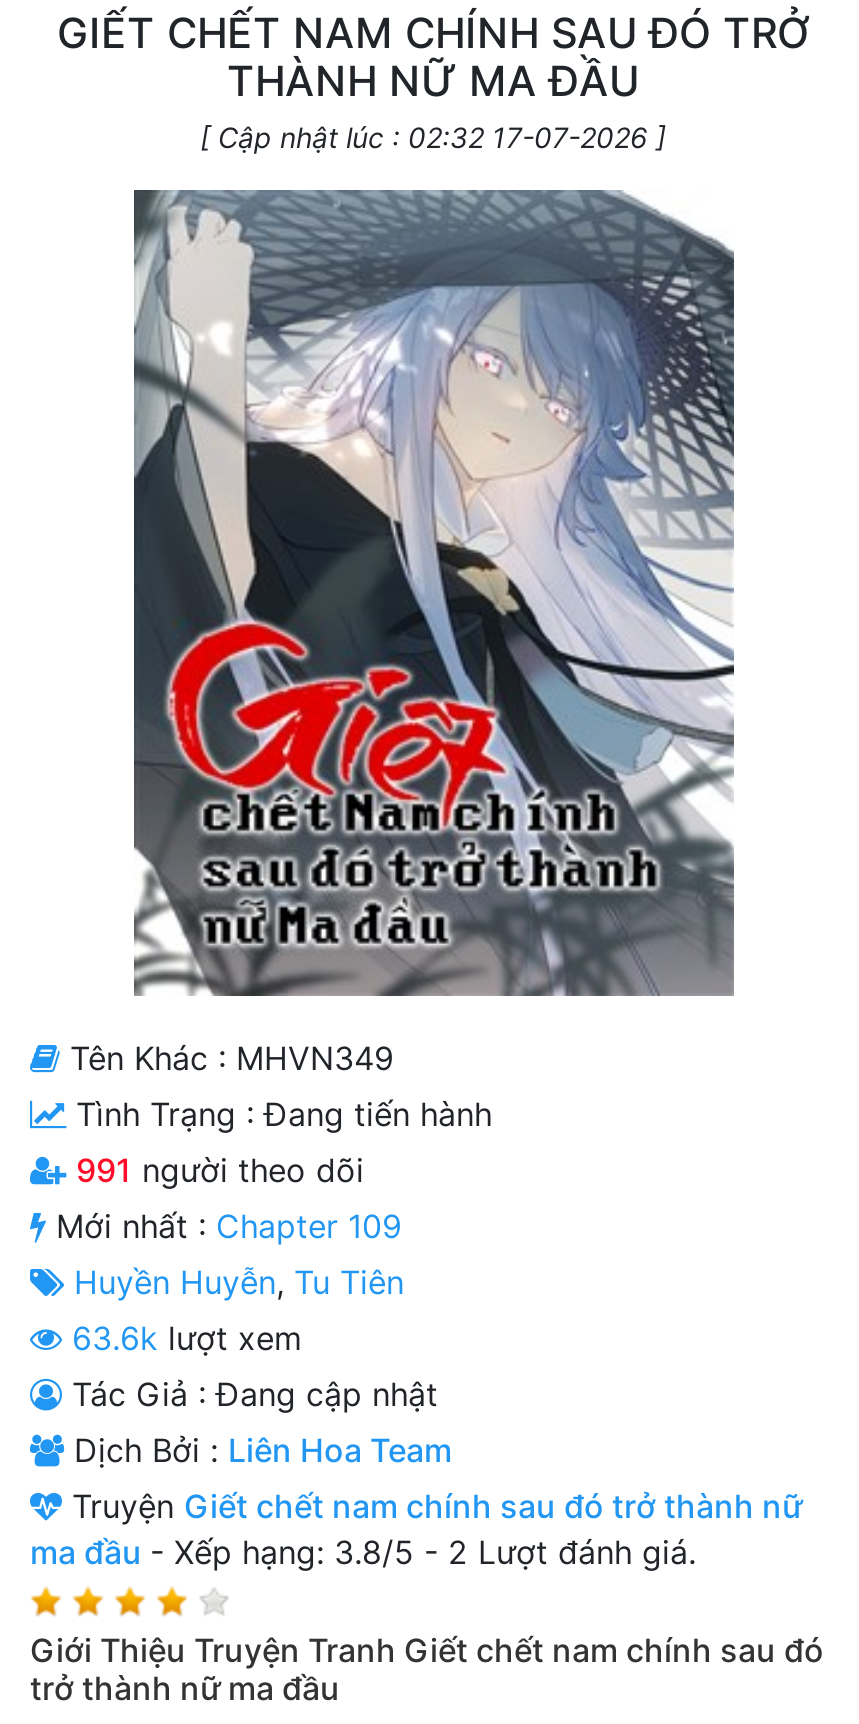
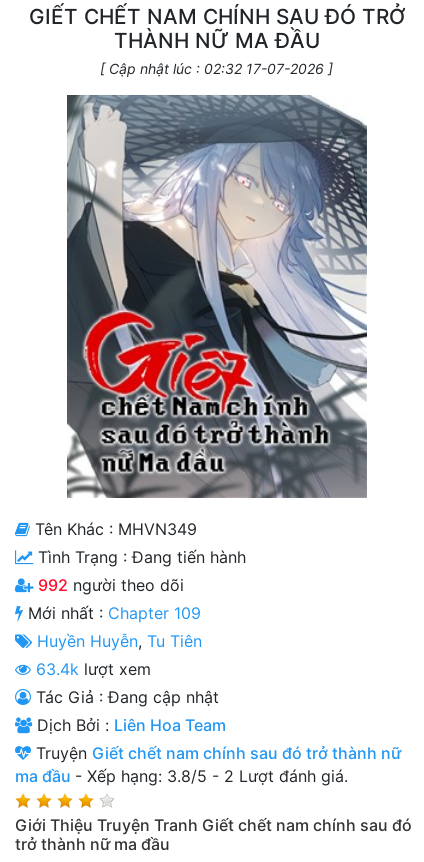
[76,1150,364,1190] 991 người theo dõi -> [38,575,184,595] 992 người theo dõi
[72,1318,302,1358] 63.6k lượt xem -> [36,659,151,679] 63.4k lượt xem

